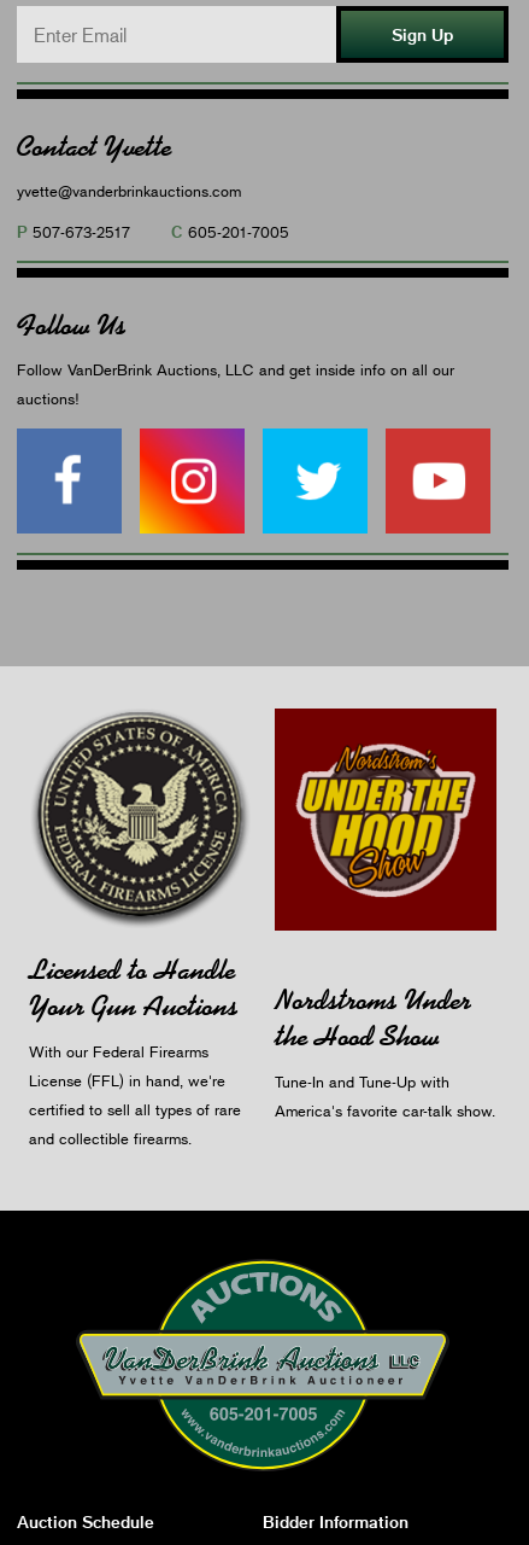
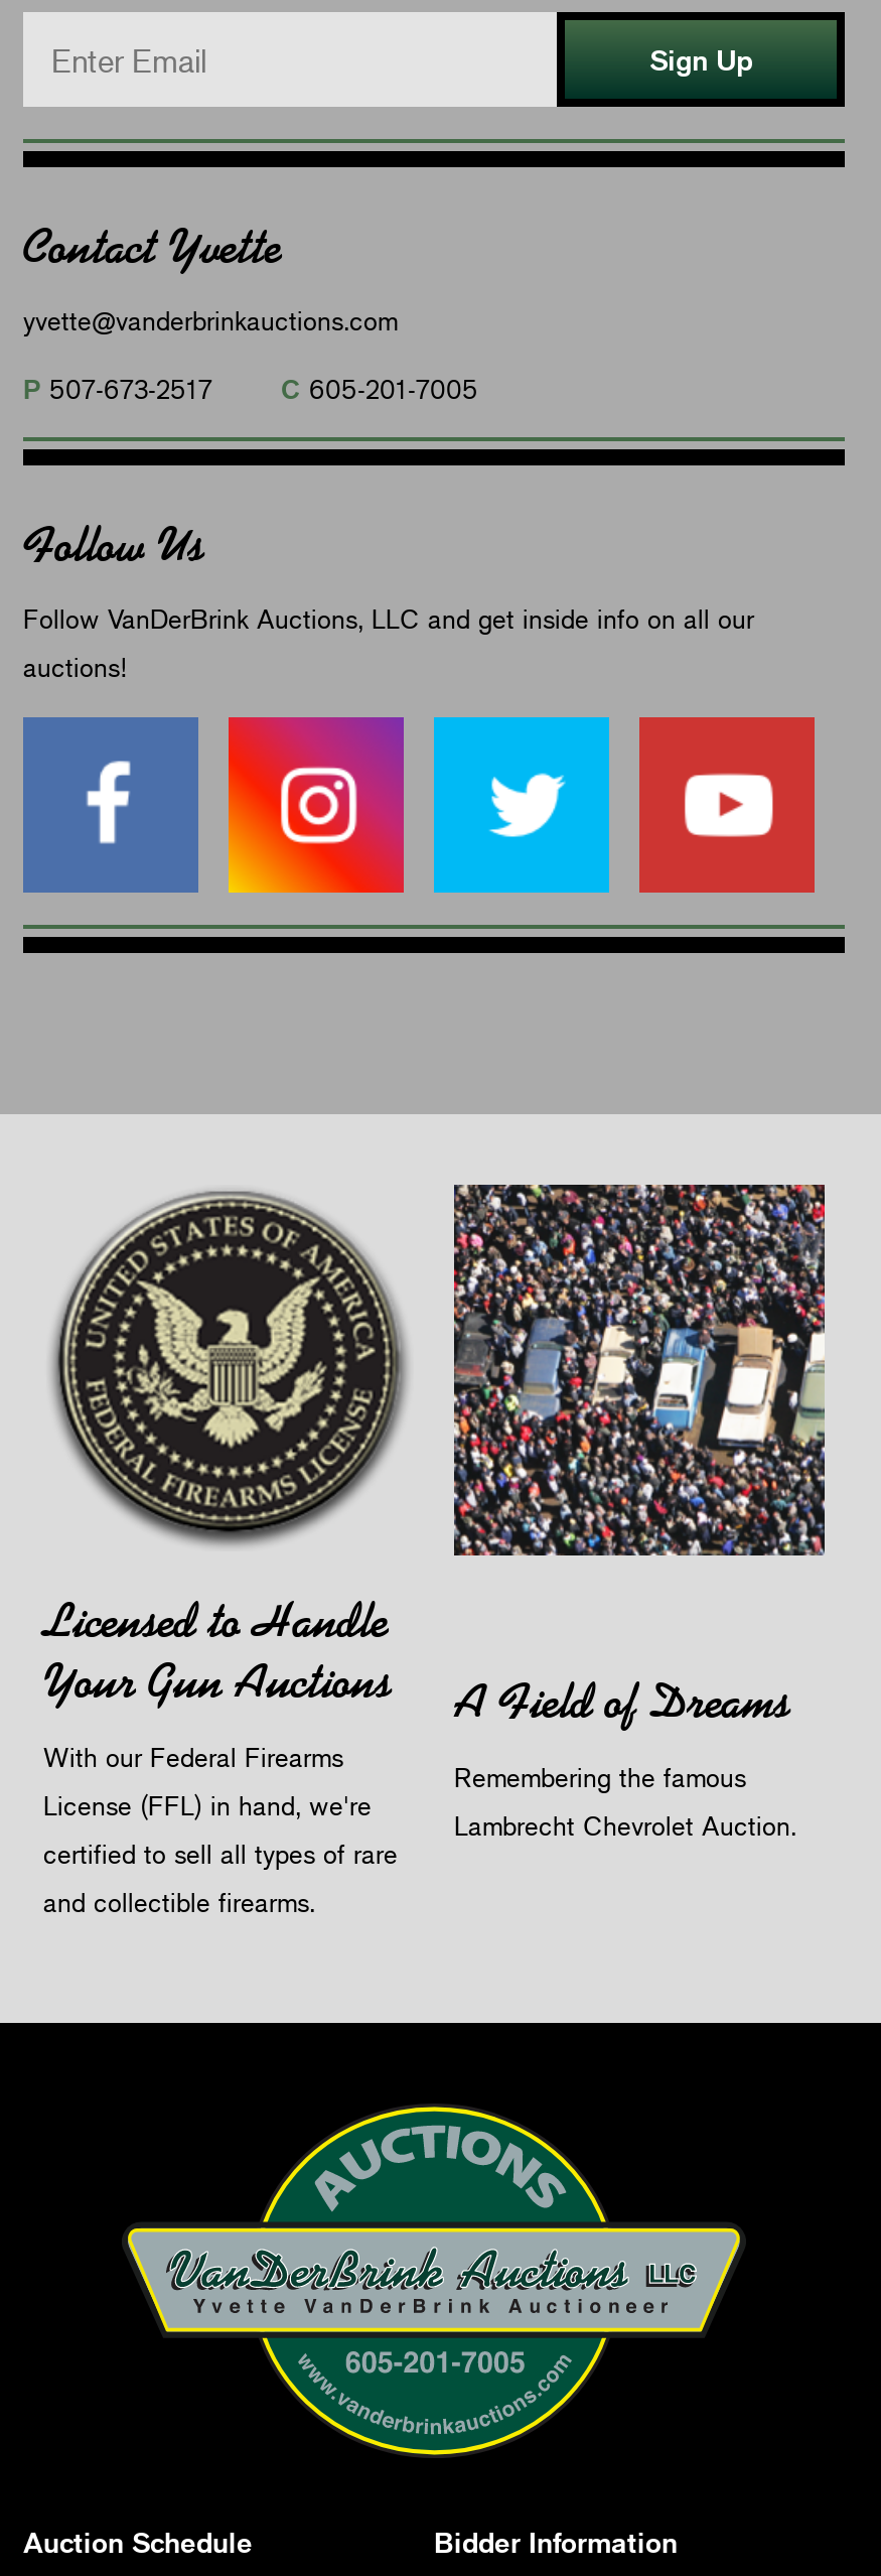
[274,707,498,932] [image] -> [452,1183,827,1557] [image]
[275,982,471,1053] Nordstroms Under | the Hood Show -> [454,1672,790,1730] A Field of Dreams
[275,1071,449,1091] Tune-In and Tune-Up with -> [454,1760,746,1793] Remembering the famous
[275,1100,495,1120] America's favorite car-talk show. -> [454,1809,796,1841] Lambrecht Chevrolet Auction.

